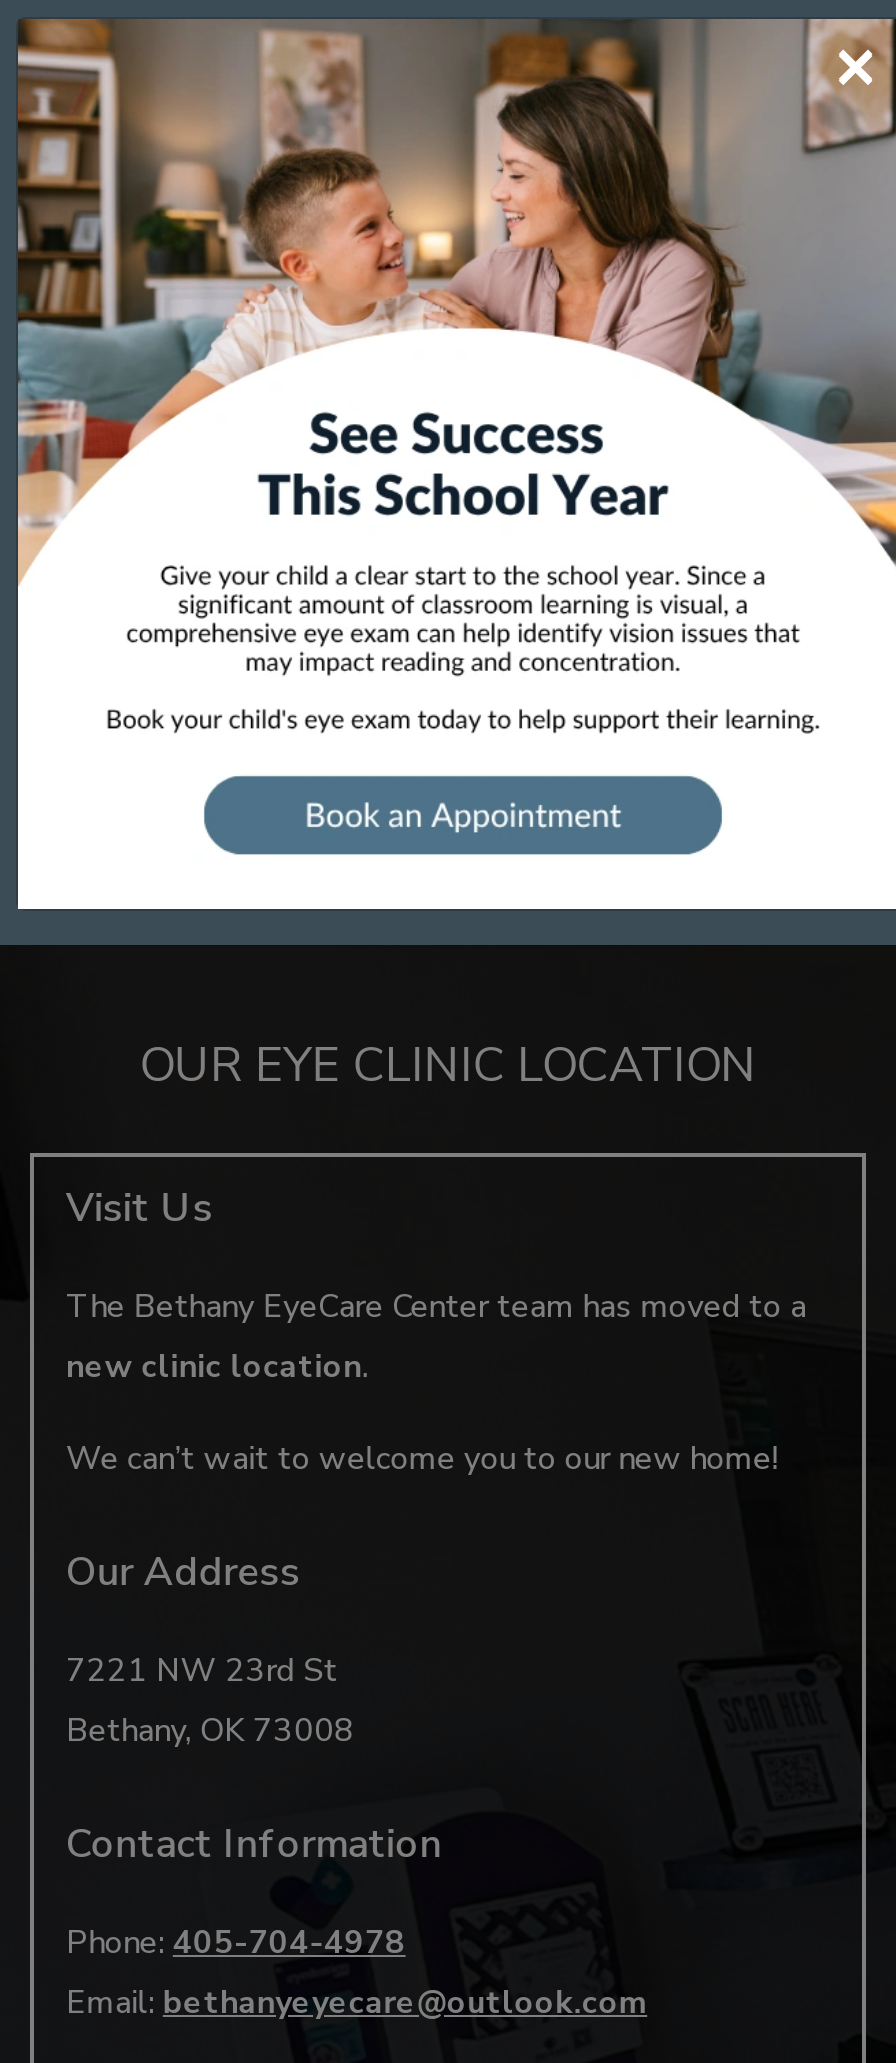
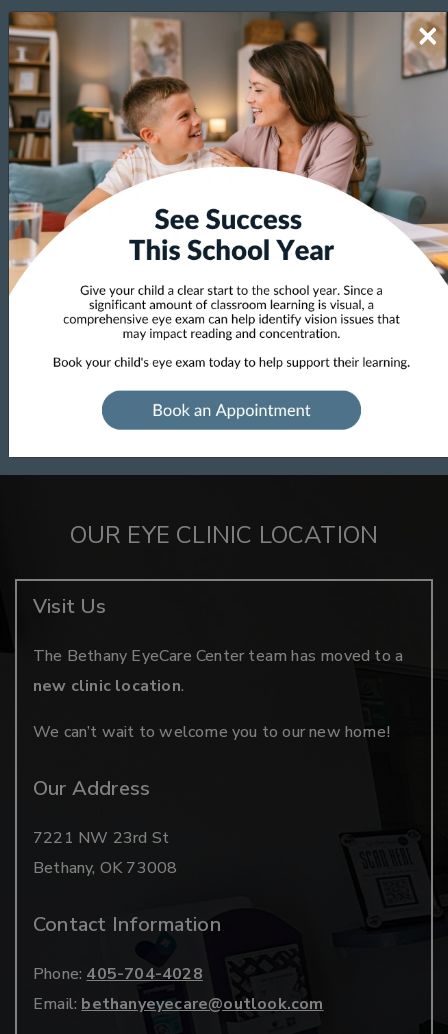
[66,1921,406,1965] Phone: 405-704-4978 -> [33,963,203,985] Phone: 405-704-4028

